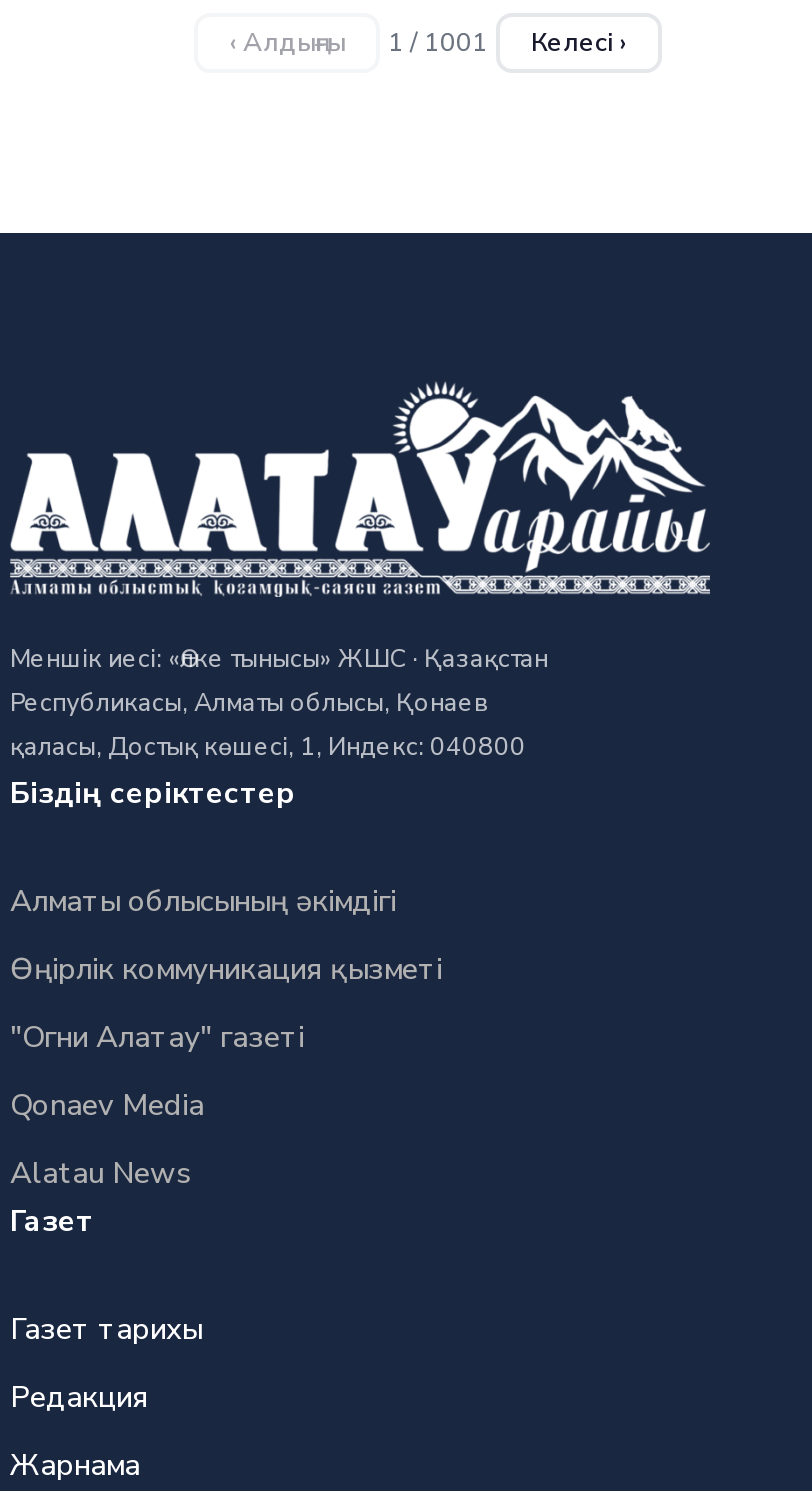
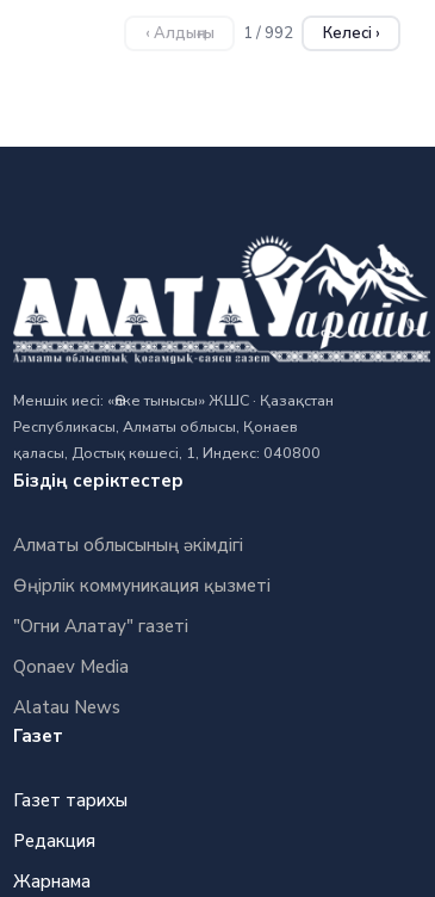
[388,26,488,62] 1 / 1001 -> [243,23,293,45] 1 / 992

